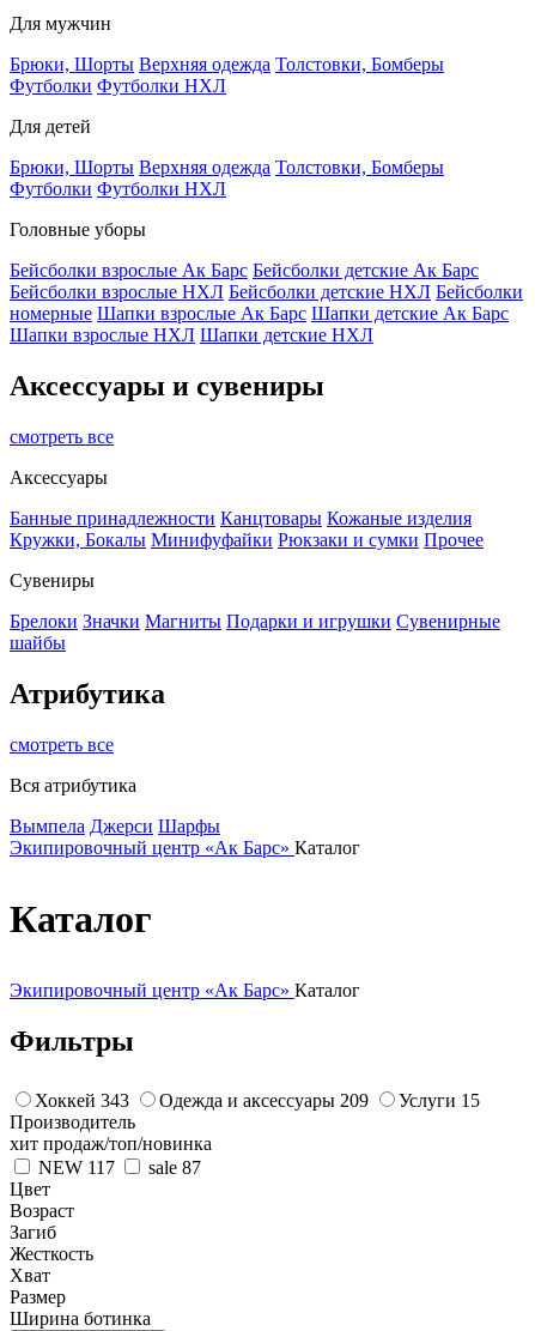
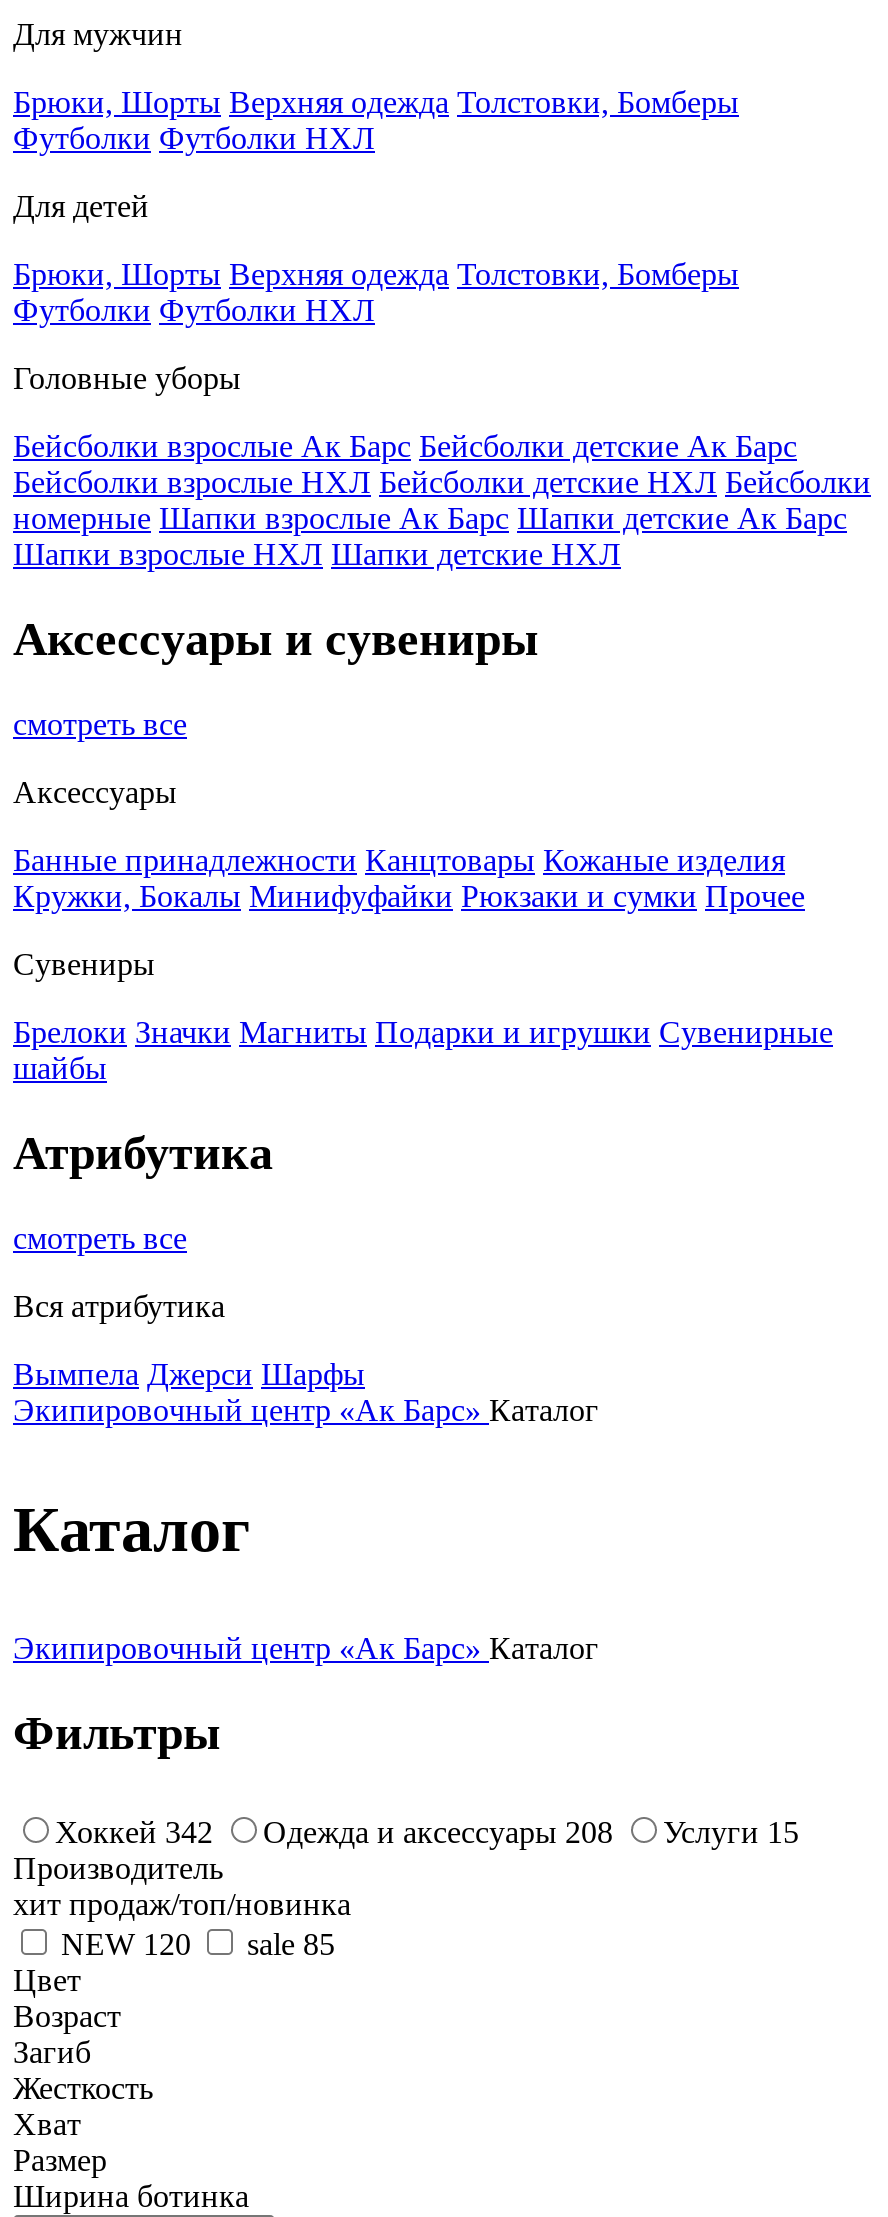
[35,1090,129,1110] Хоккей 343 -> [55,1814,213,1848] Хоккей 342
[159,1090,369,1110] Одежда и аксессуары 209 -> [263,1814,613,1848] Одежда и аксессуары 208
[38,1157,115,1177] NEW 117 -> [61,1926,191,1960] NEW 120
[148,1157,201,1177] sale 87 -> [247,1926,335,1960] sale 85

